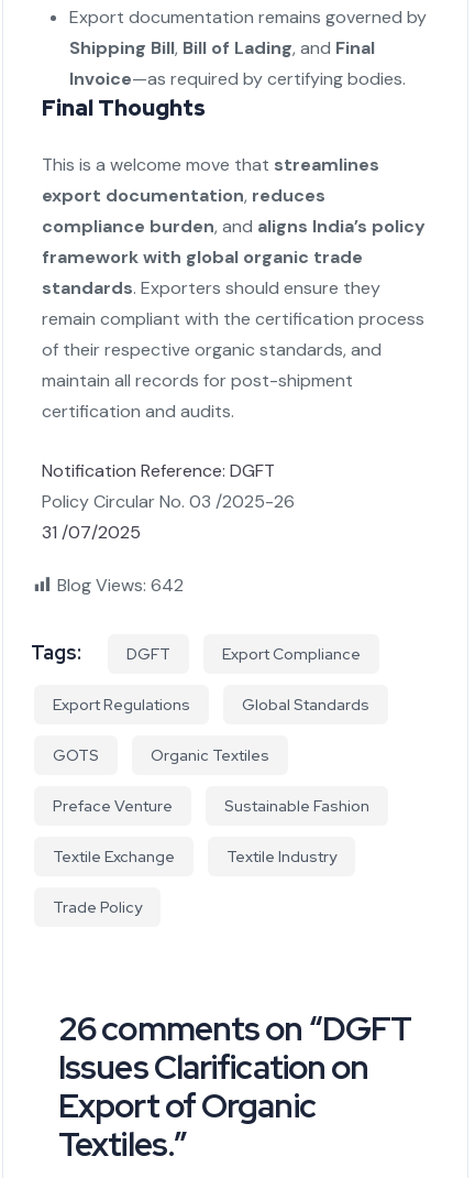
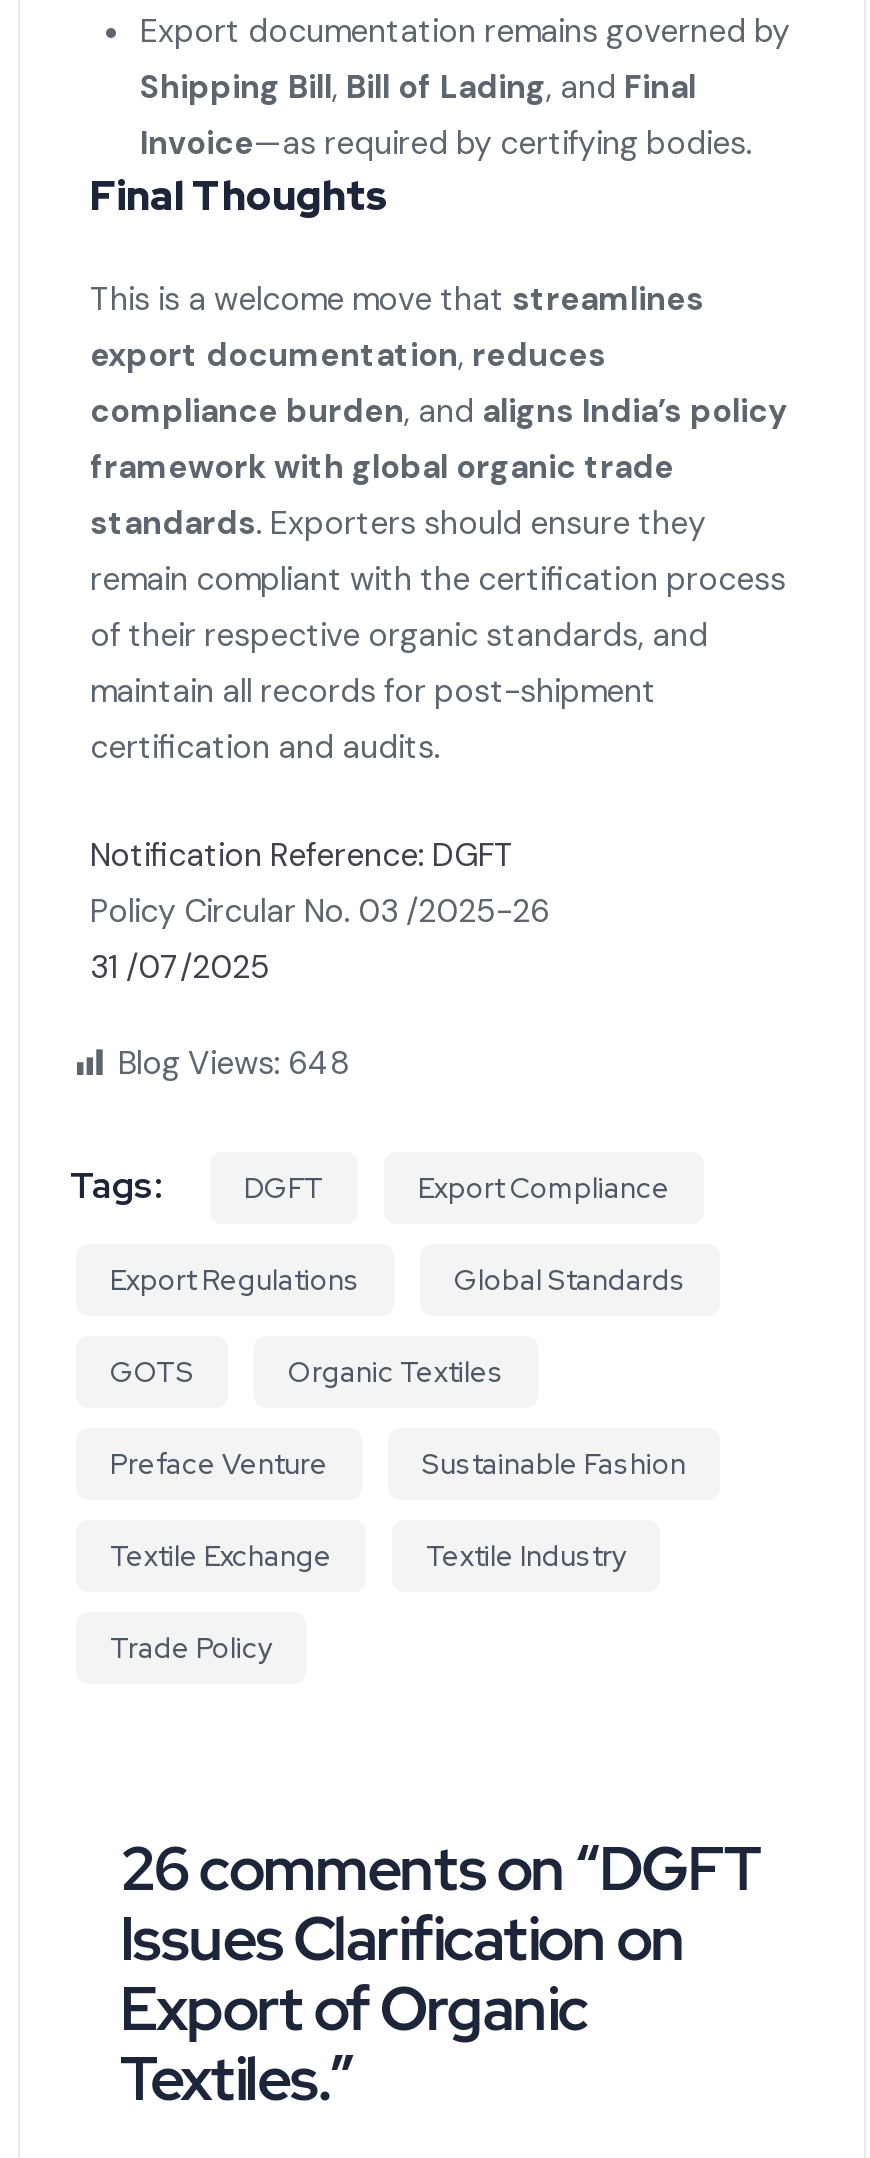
[57,574,184,597] Blog Views: 642 -> [118,1042,348,1084] Blog Views: 648

